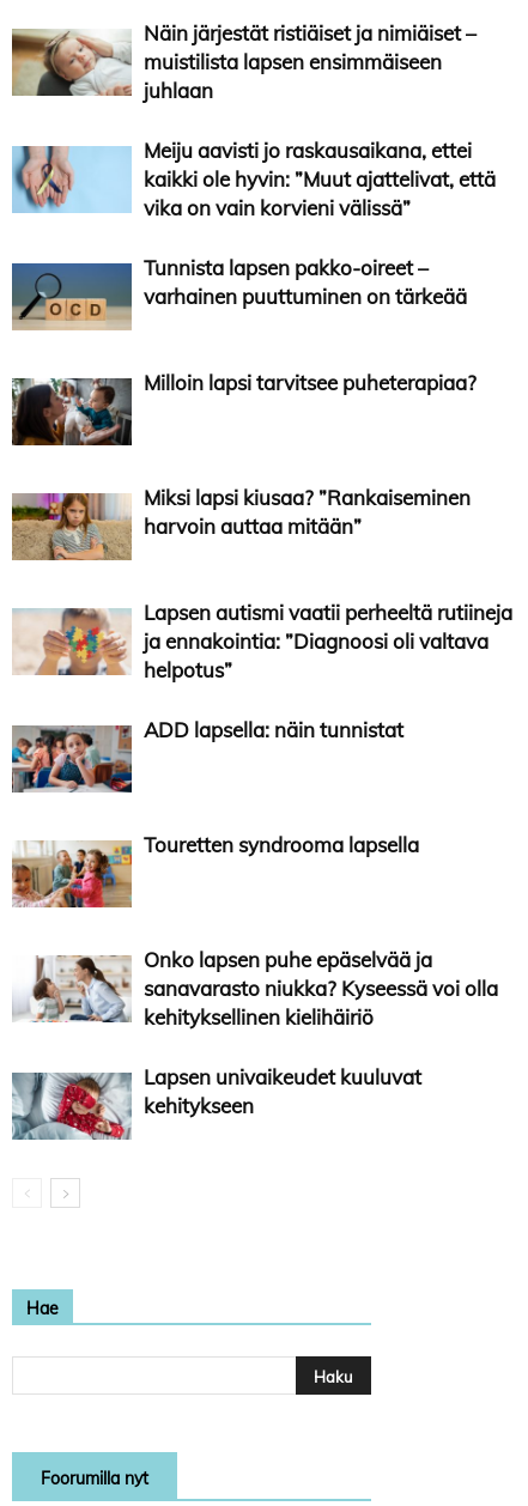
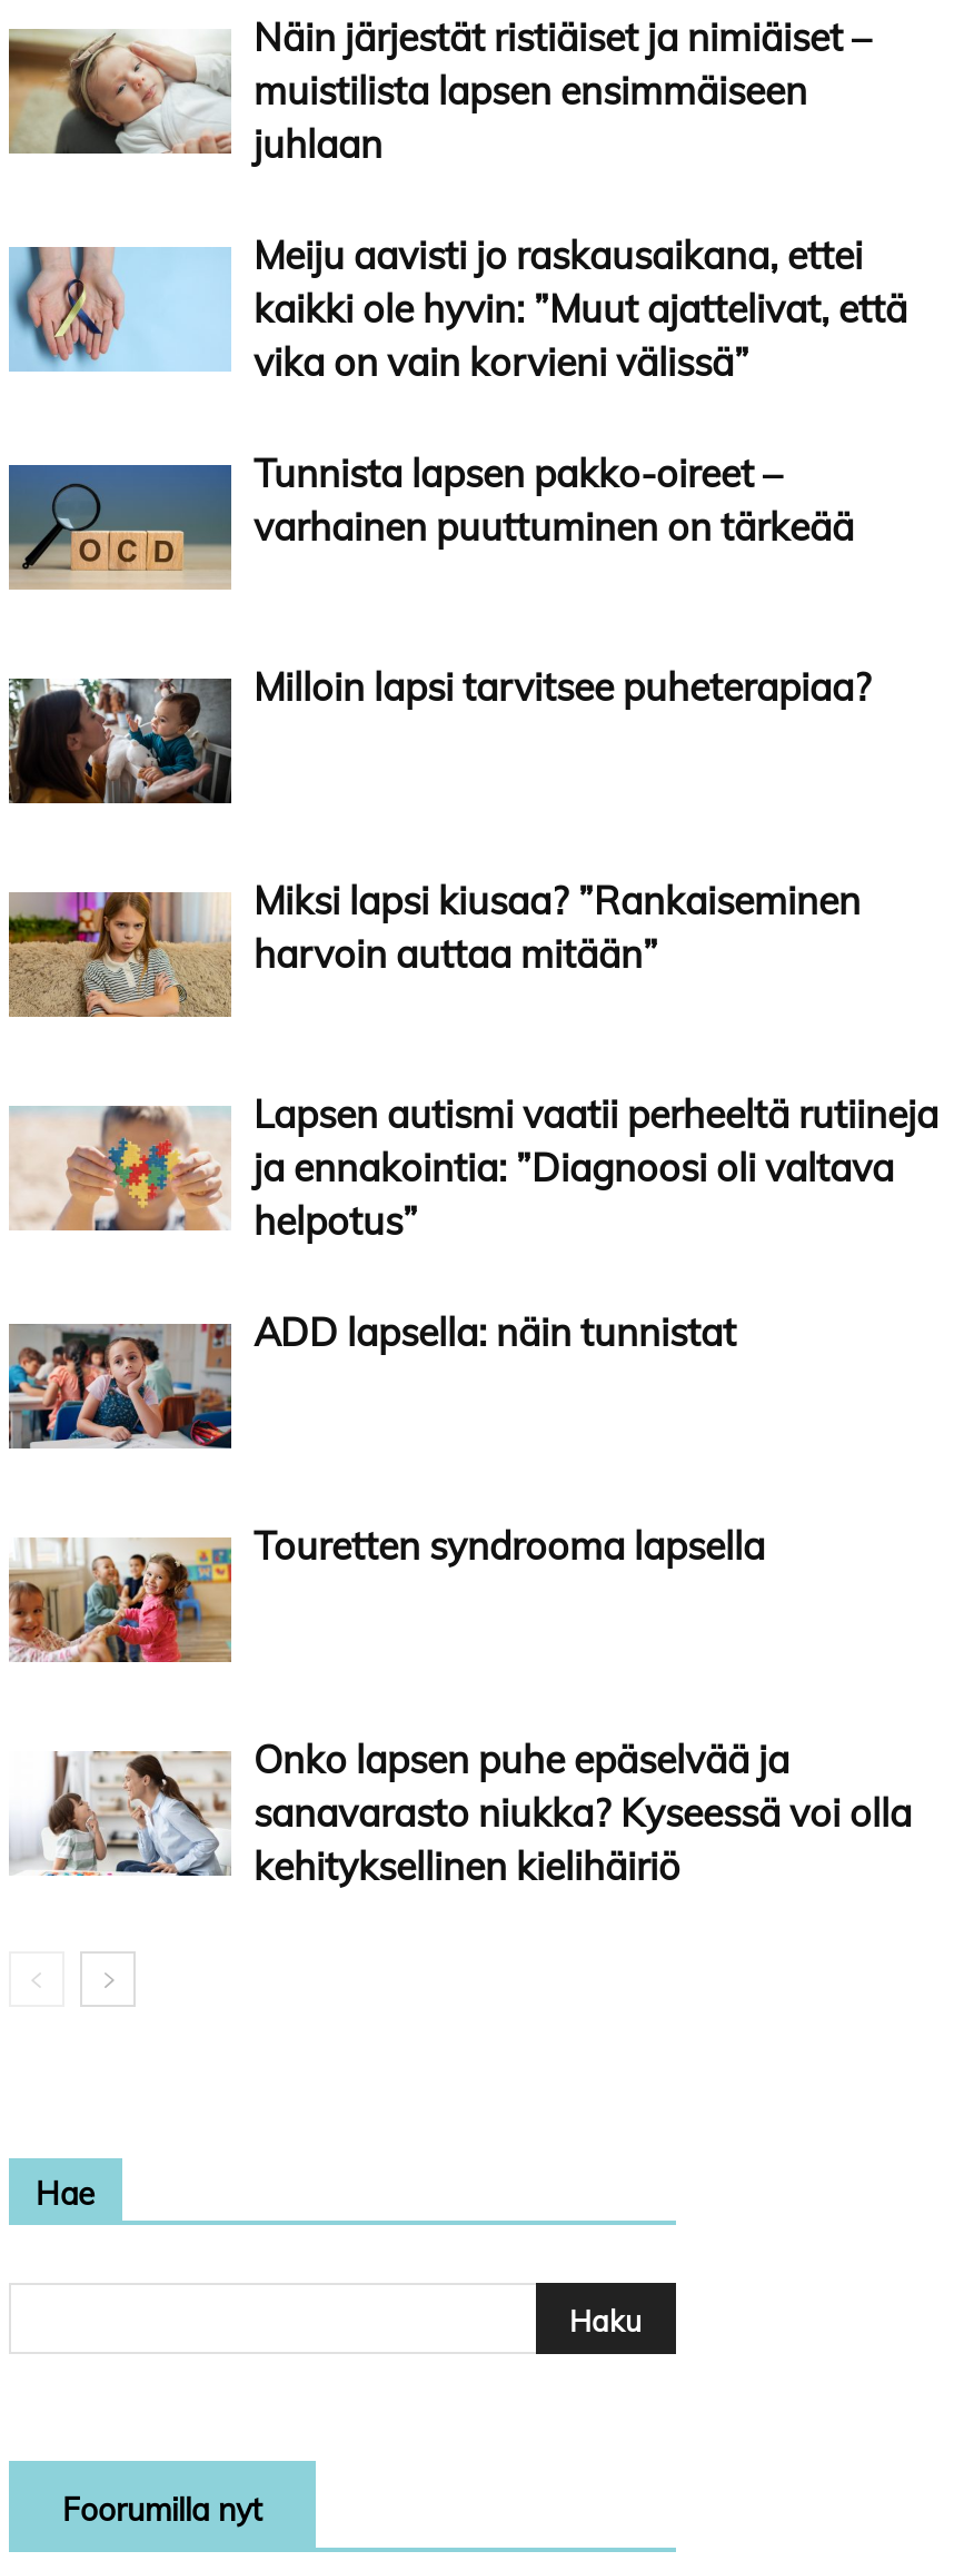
[11,1064,421,1141] [image] | Lapsen univaikeudet kuuluvat | kehitykseen -> none

